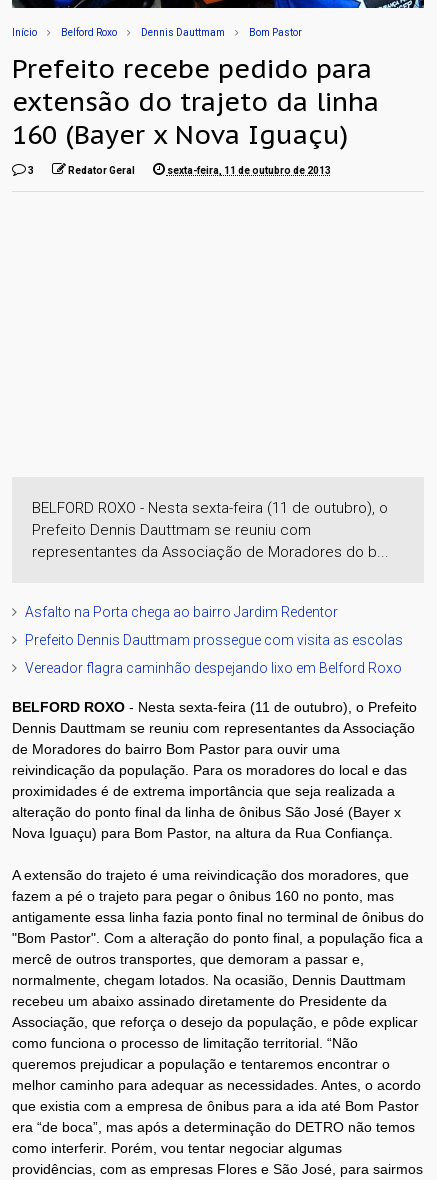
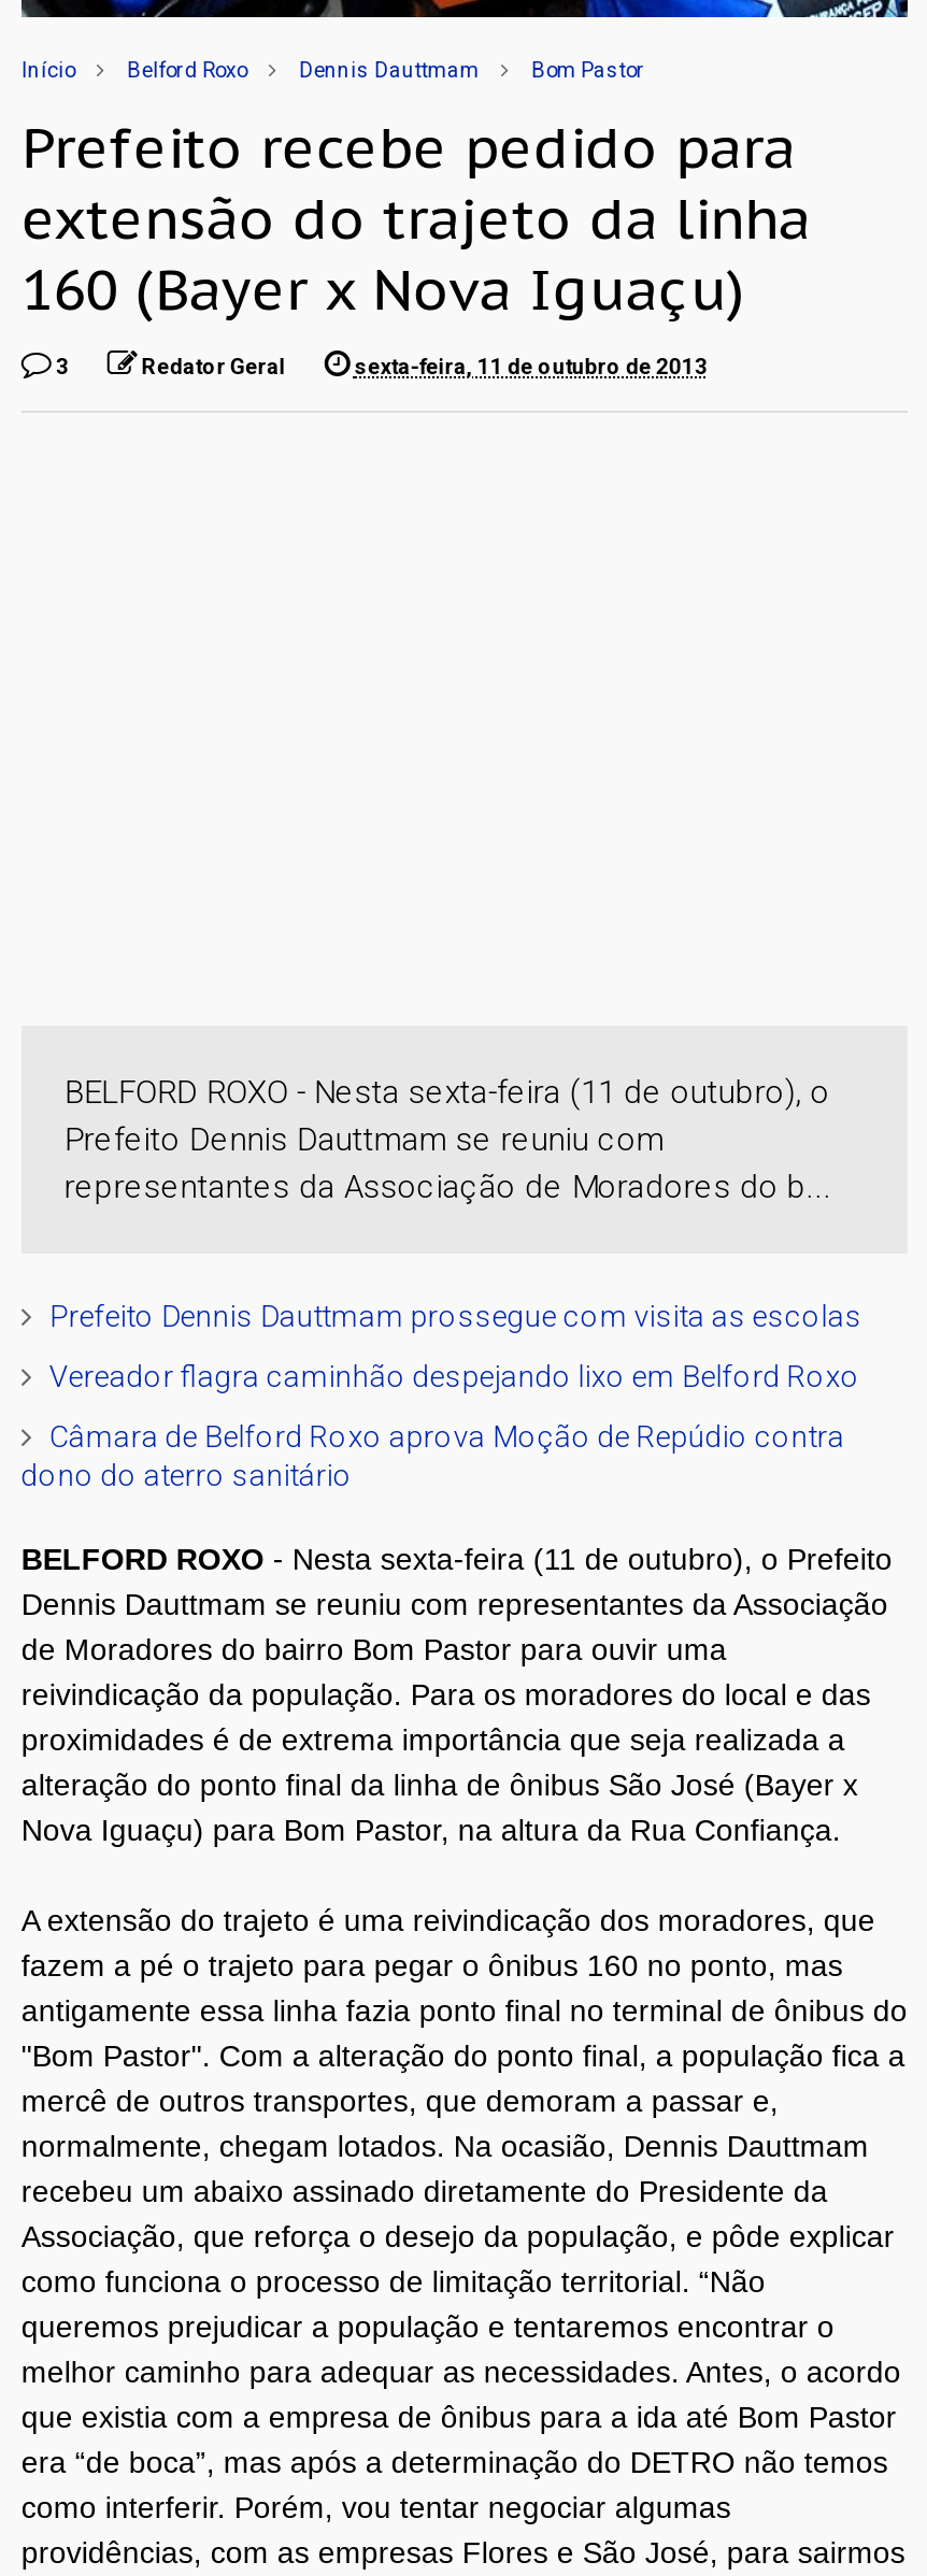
[25,604,338,620] Asfalto na Porta chega ao bairro Jardim Redentor -> none
moved [25,632,403,676] -> [49,1299,862,1393]: Prefeito Dennis Dauttmam prossegue com visita as escolas | Vereador flagra caminhão despejando lixo em Belford Roxo
none -> [21,1419,845,1492] Câmara de Belford Roxo aprova Moção de Repúdio contra | dono do aterro sanitário

